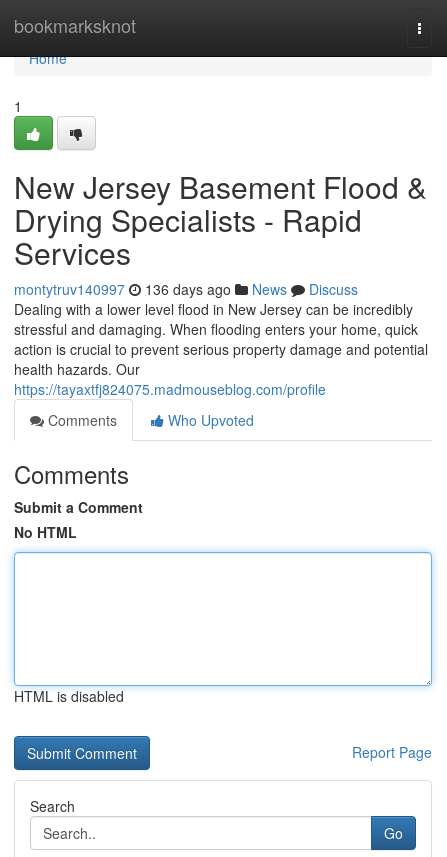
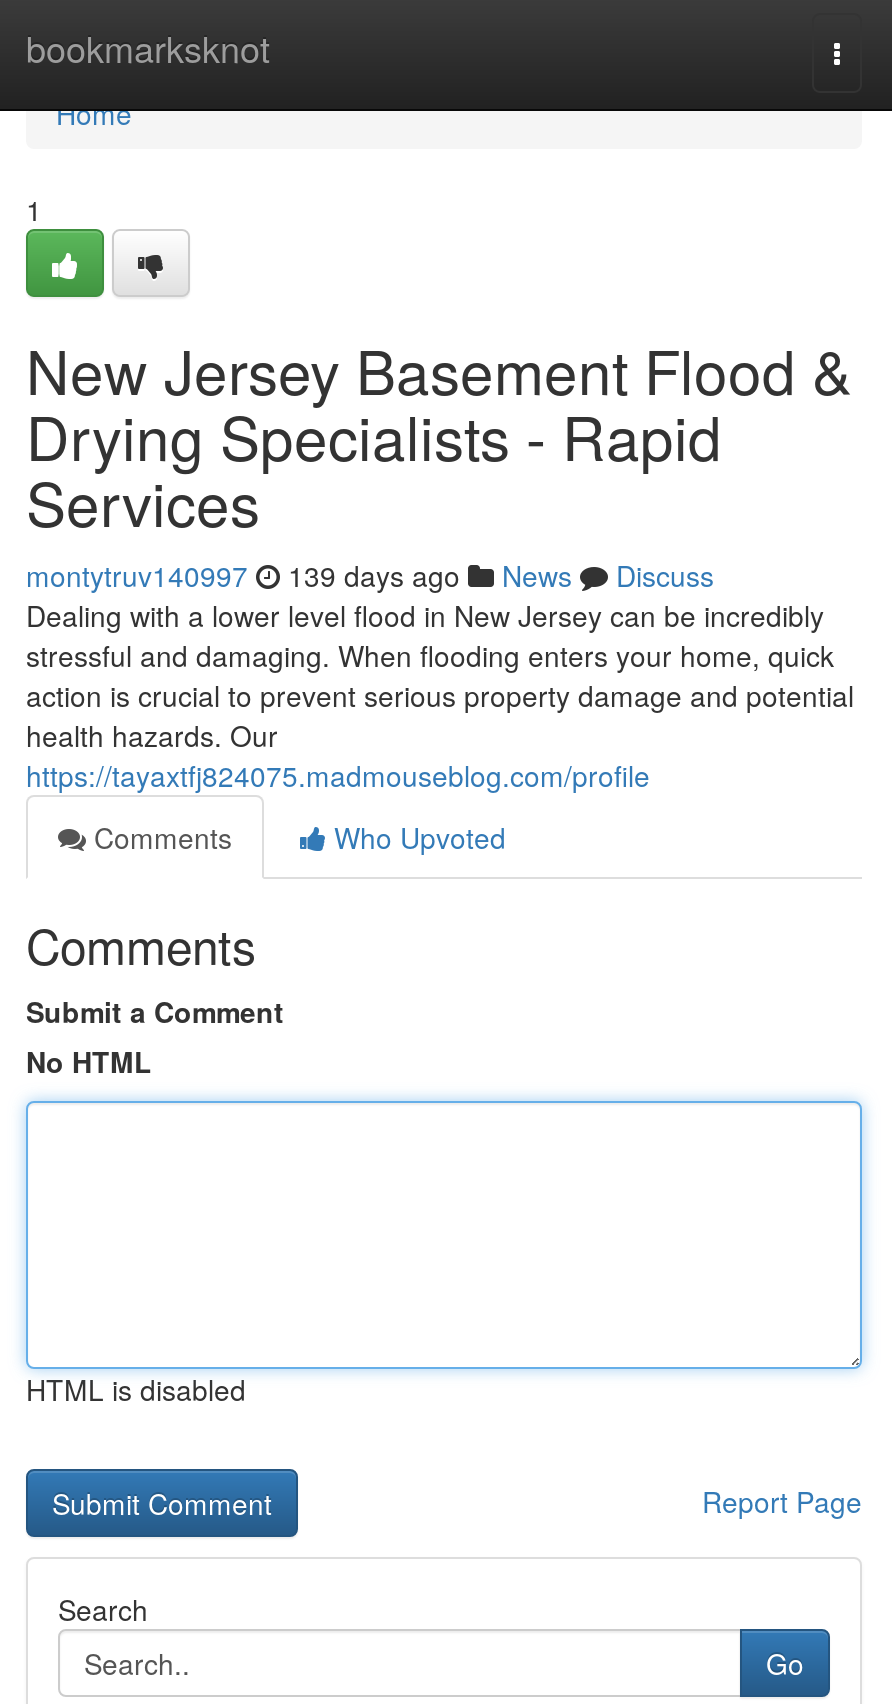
[14,279,358,299] montytruv140997 136 days ago News Discuss -> [26,555,714,595] montytruv140997 139 days ago News Discuss

